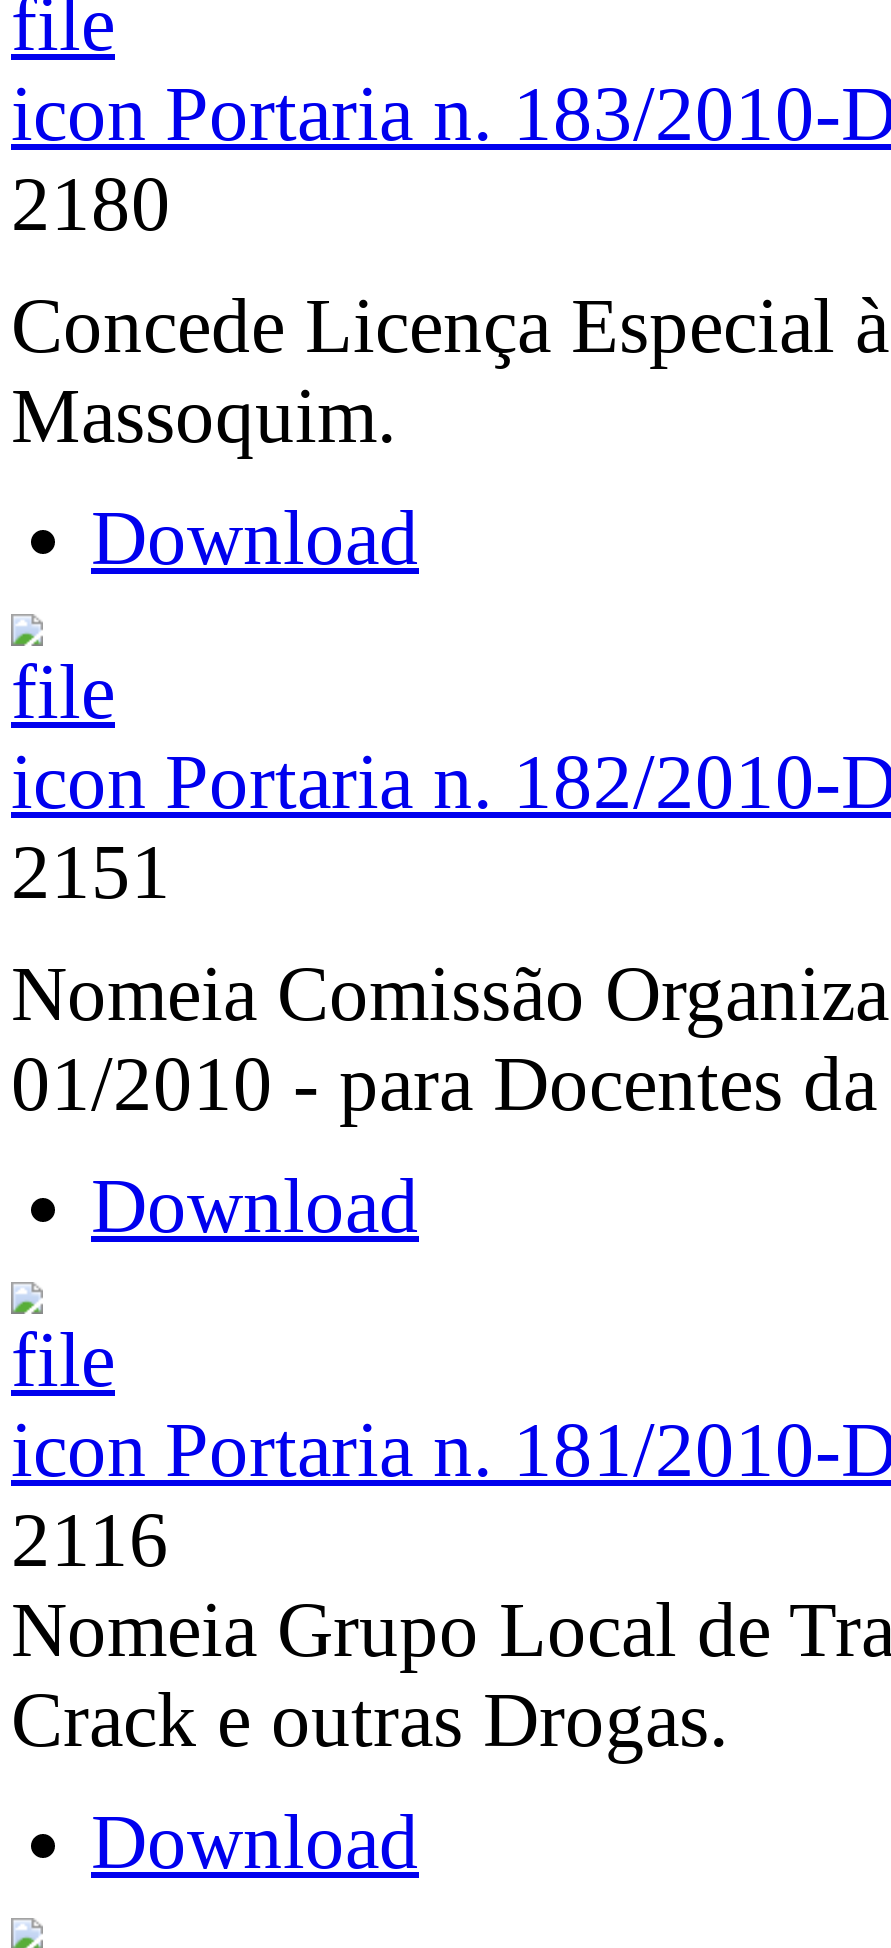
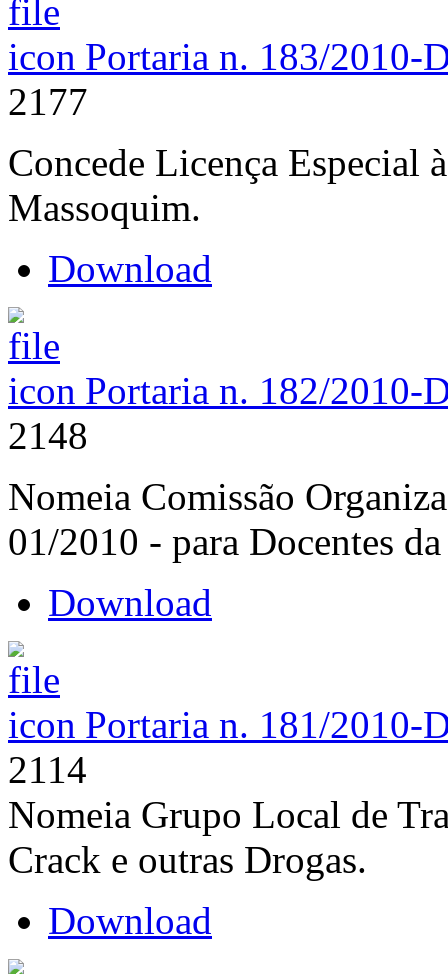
[11,160,171,246] 2180 -> [8,80,88,123] 2177
[11,828,171,914] 2151 -> [8,414,88,457] 2148
[11,1496,169,1582] 2116 -> [8,748,87,791] 2114

